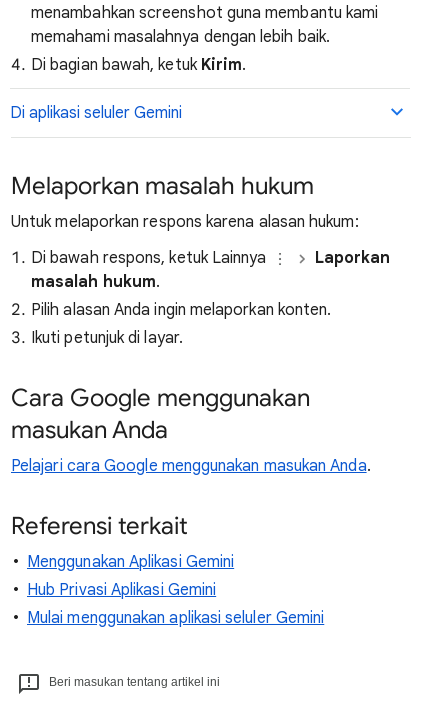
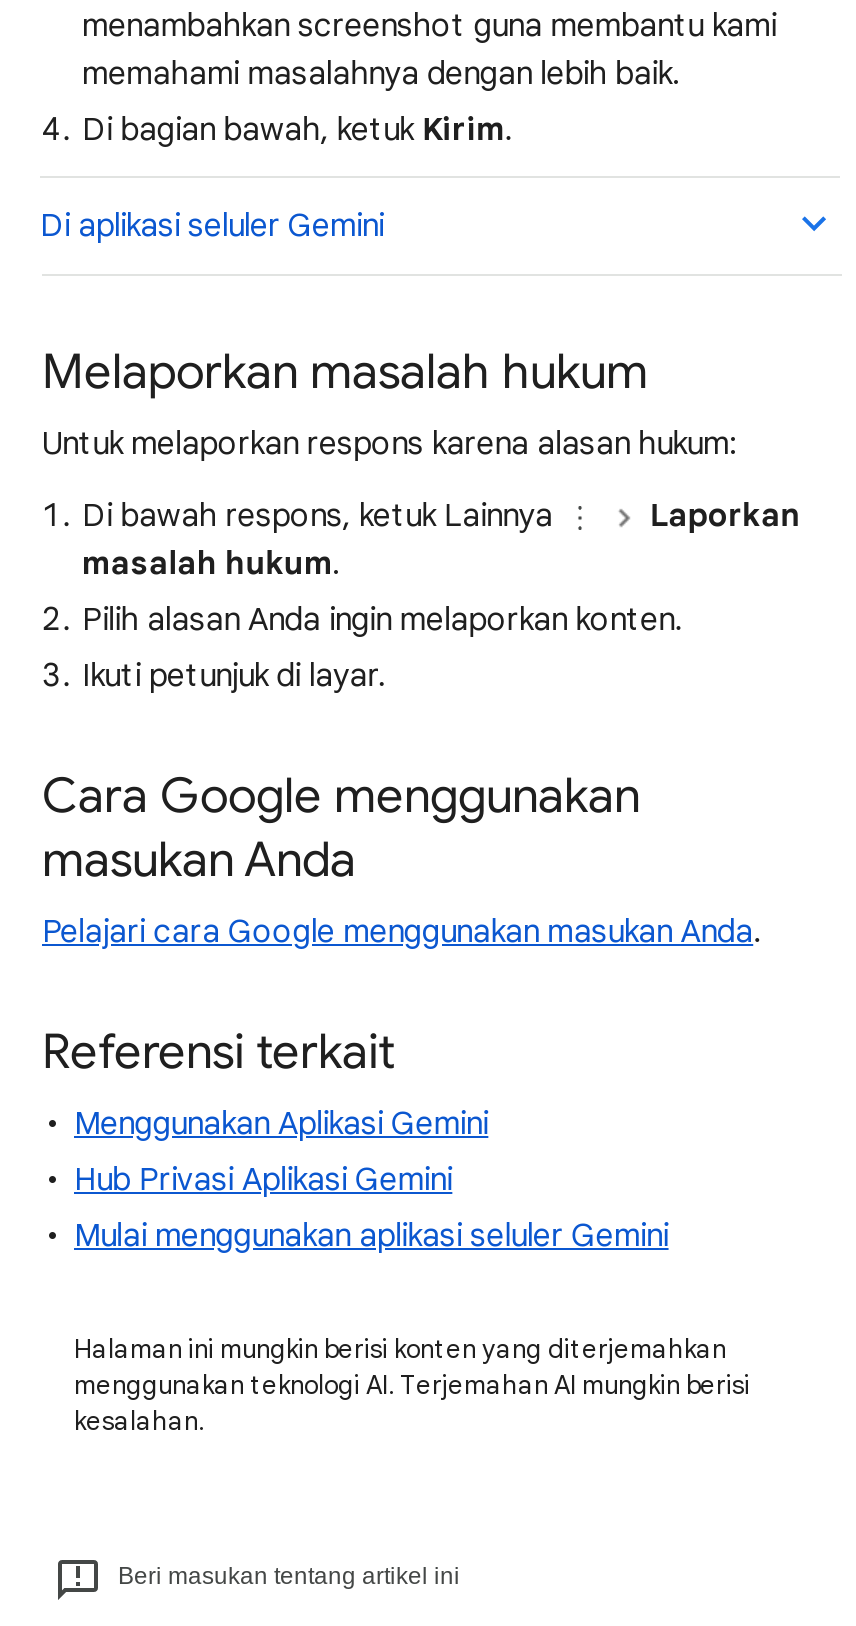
none -> [74,1332,750,1438] Halaman ini mungkin berisi konten yang diterjemahkan | menggunakan teknologi AI. Terjemahan AI mungkin berisi | kesalahan.

